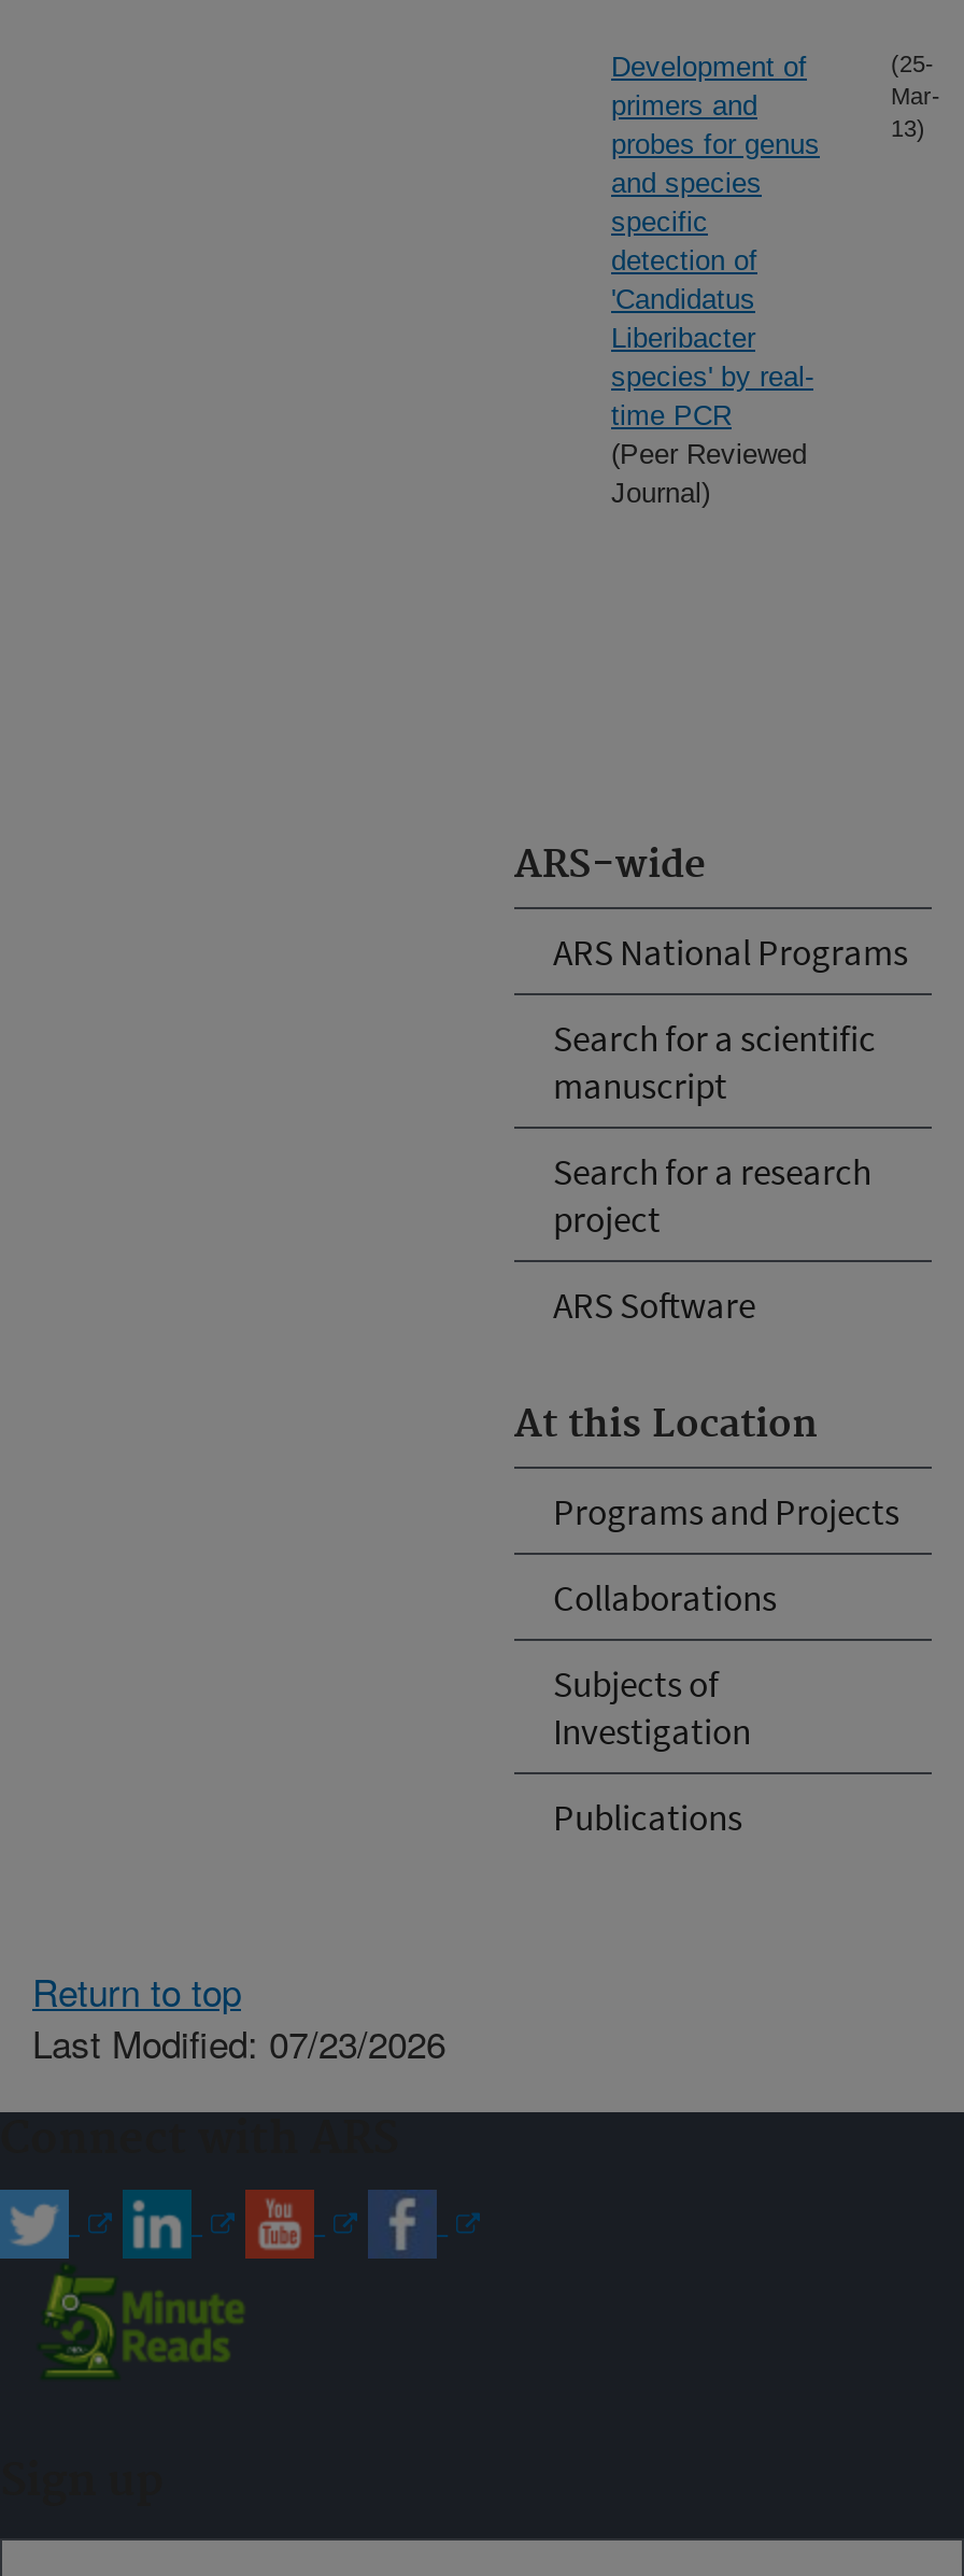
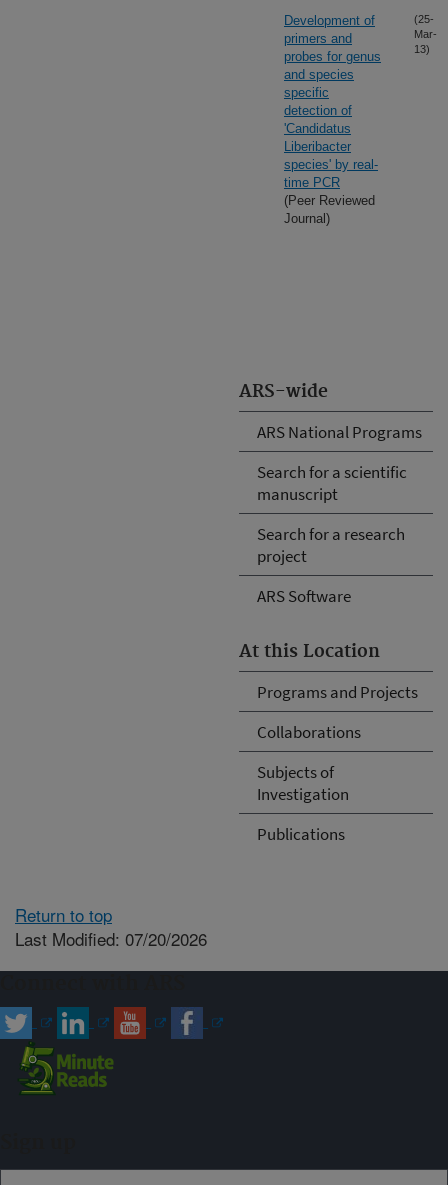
[32,2015,445,2069] Last Modified: 07/23/2026 -> [15,926,207,951] Last Modified: 07/20/2026

